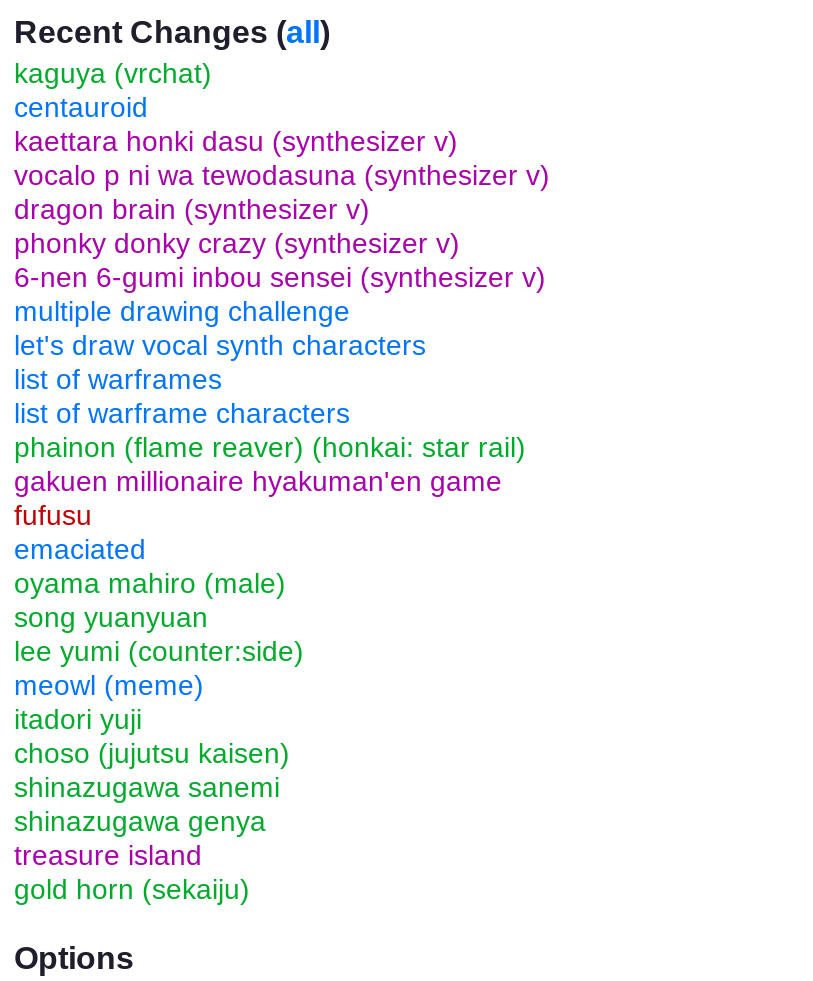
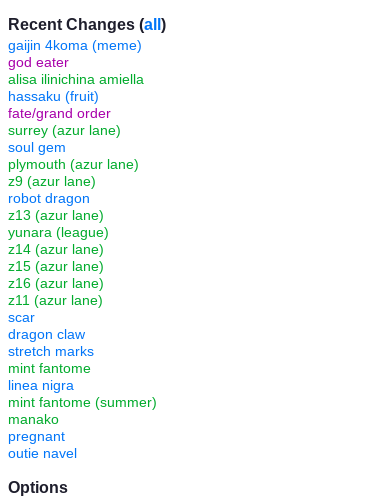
[14,57,550,905] kaguya (vrchat) | centauroid | kaettara honki dasu (synthesizer v) | vocalo p ni wa tewodasuna (synthesizer v) | dragon brain (synthesizer v) | phonky donky crazy (synthesizer v) | 6-nen 6-gumi inbou sensei (synthesizer v) | multiple drawing challenge | let's draw vocal synth characters | list of warframes | list of warframe characters | phainon (flame reaver) (honkai: star rail) | gakuen millionaire hyakuman'en game | fufusu | emaciated | oyama mahiro (male) | song yuanyuan | lee yumi (counter:side) | meowl (meme) | itadori yuji | choso (jujutsu kaisen) | shinazugawa sanemi | shinazugawa genya | treasure island | gold horn (sekaiju) -> [8,37,157,461] gaijin 4koma (meme) | god eater | alisa ilinichina amiella | hassaku (fruit) | fate/grand order | surrey (azur lane) | soul gem | plymouth (azur lane) | z9 (azur lane) | robot dragon | z13 (azur lane) | yunara (league) | z14 (azur lane) | z15 (azur lane) | z16 (azur lane) | z11 (azur lane) | scar | dragon claw | stretch marks | mint fantome | linea nigra | mint fantome (summer) | manako | pregnant | outie navel

